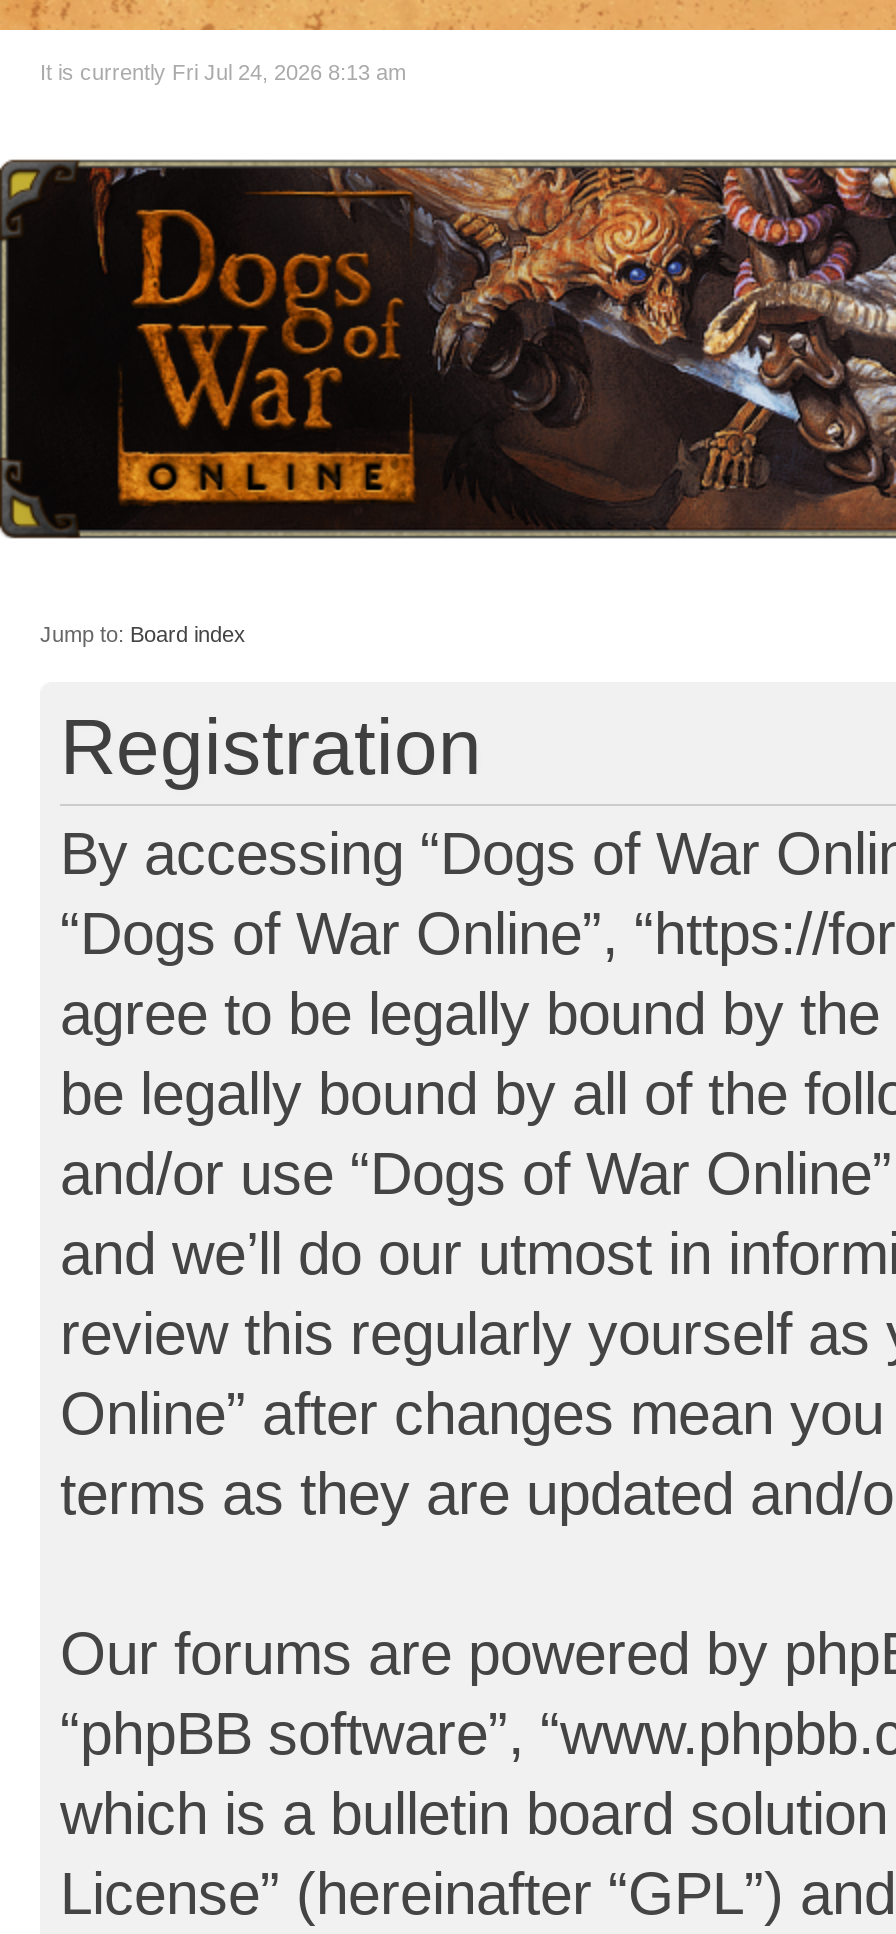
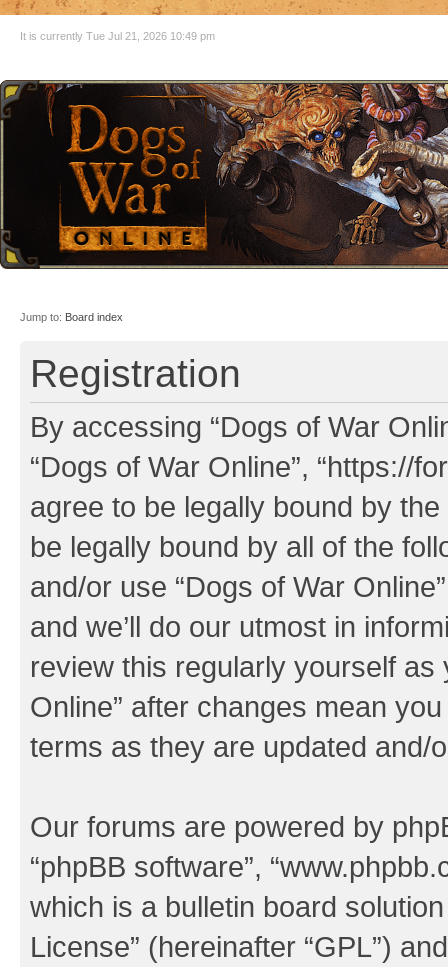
[40,60,406,84] It is currently Fri Jul 24, 2026 8:13 am -> [20,30,215,42] It is currently Tue Jul 21, 2026 10:49 pm

